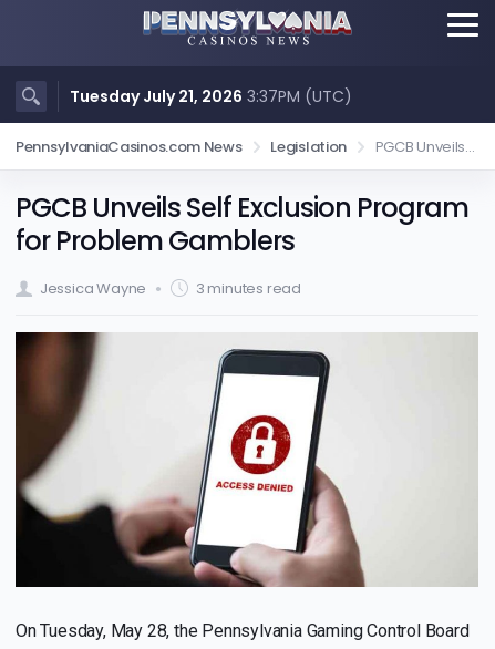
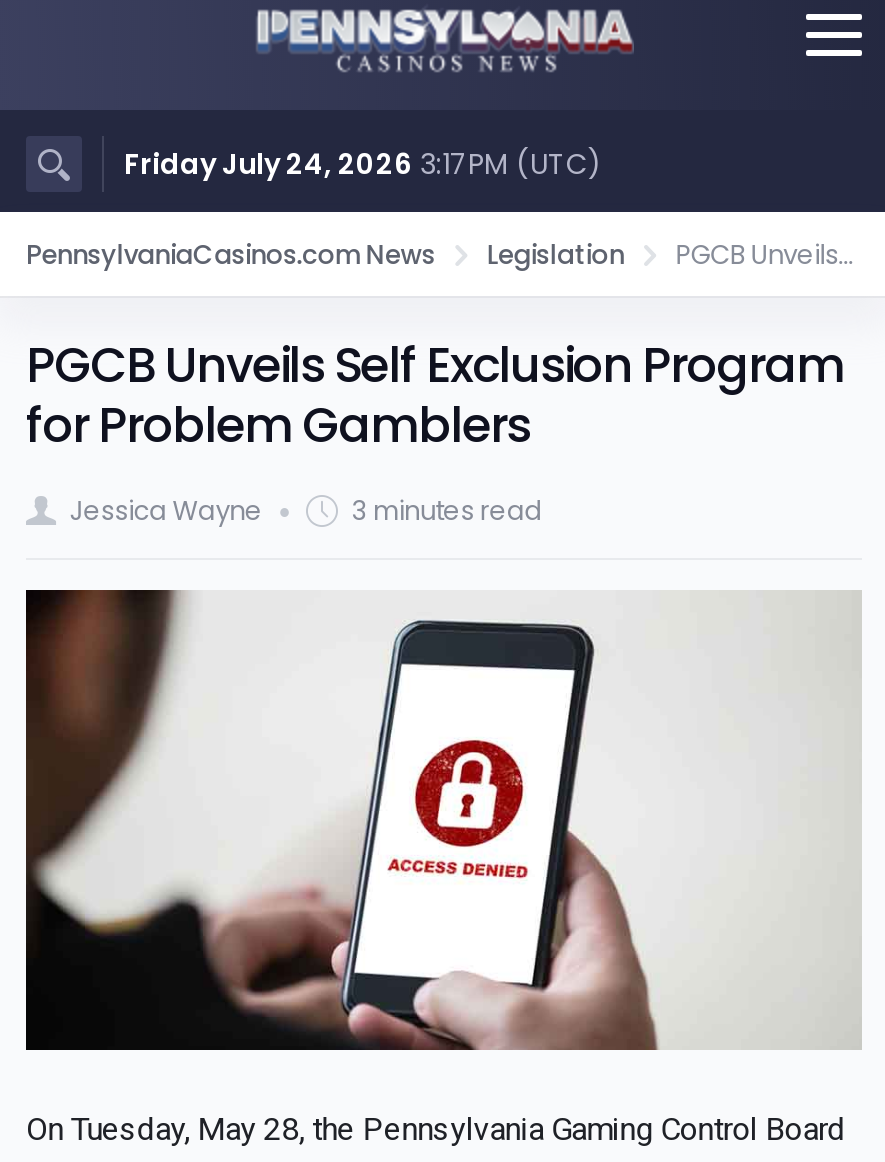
[70,85,352,107] Tuesday July 21, 2026 3:37PM (UTC) -> [124,144,602,184] Friday July 24, 2026 3:17PM (UTC)

